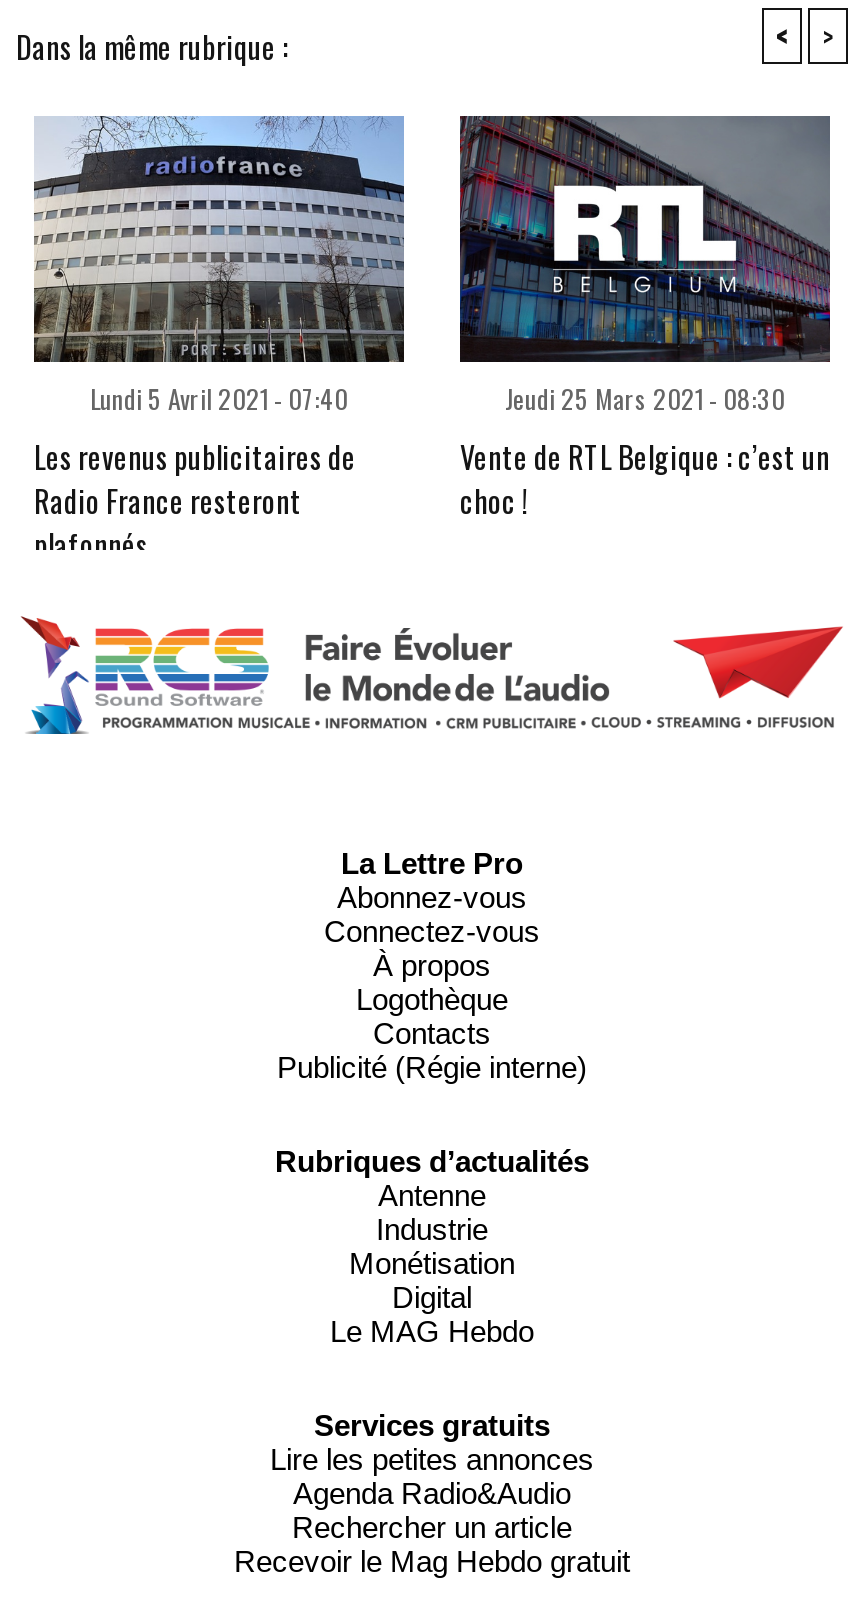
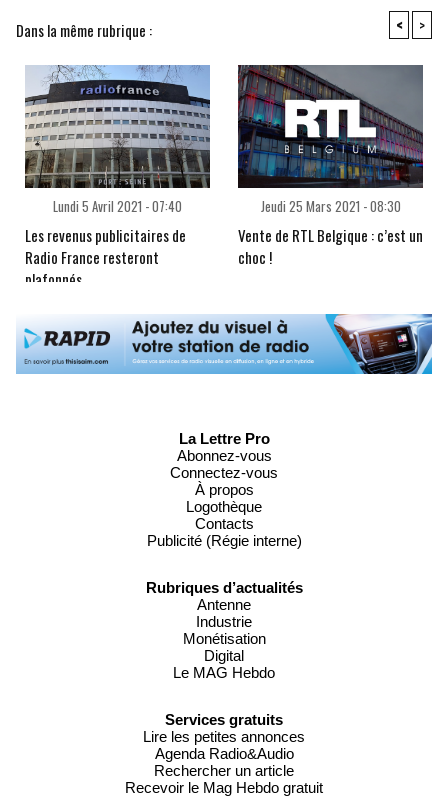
[16,614,848,736] [image] -> [15,313,433,375] [image]

